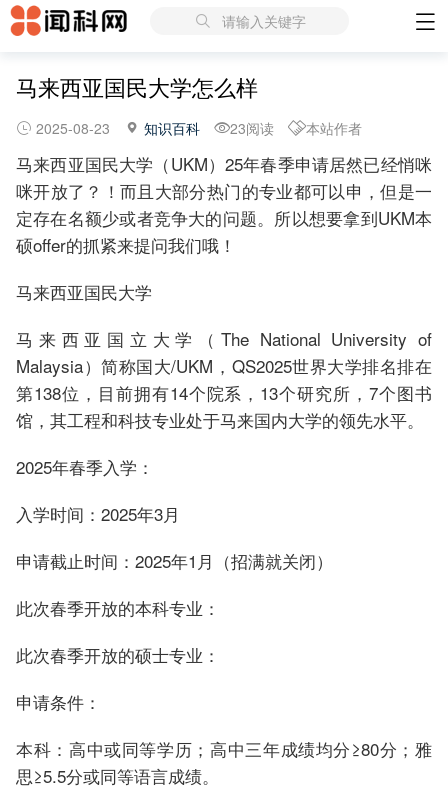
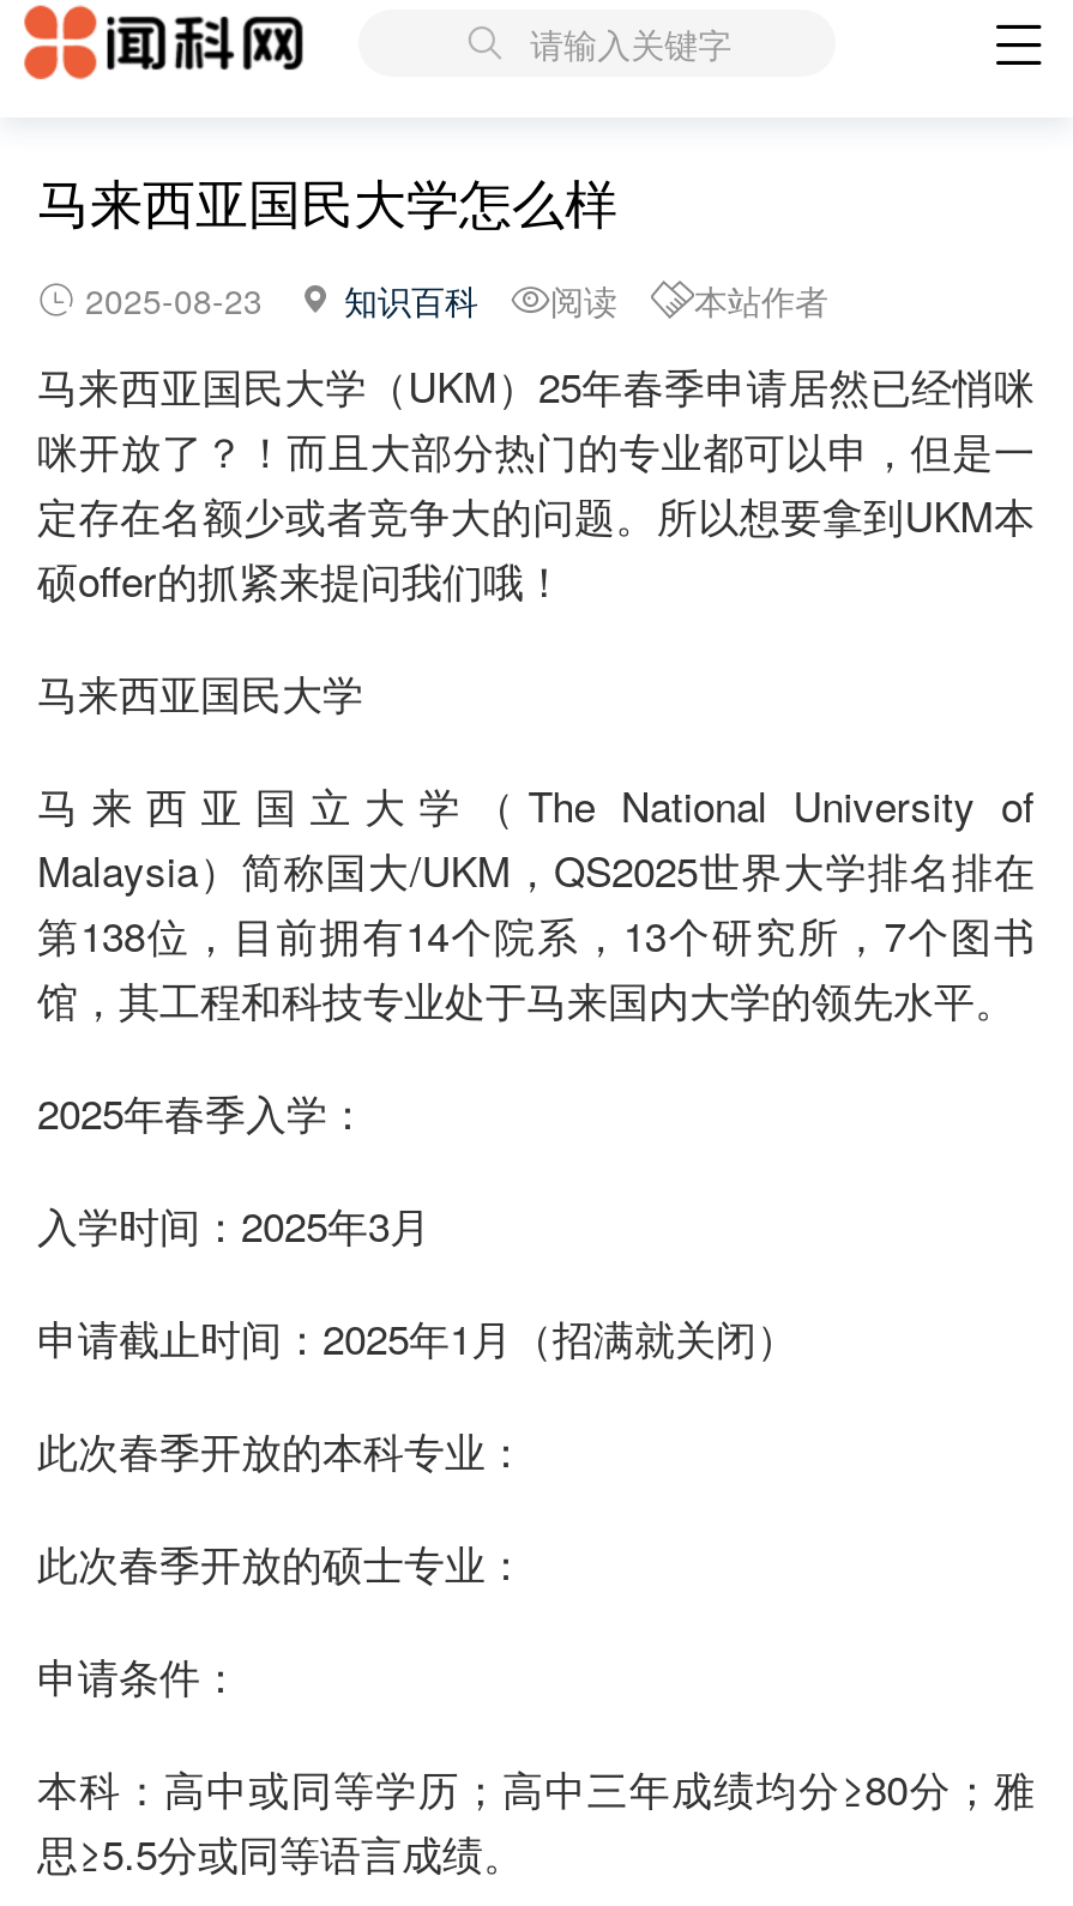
[230,118,274,138] 23阅读 -> [550,276,617,324] 阅读

